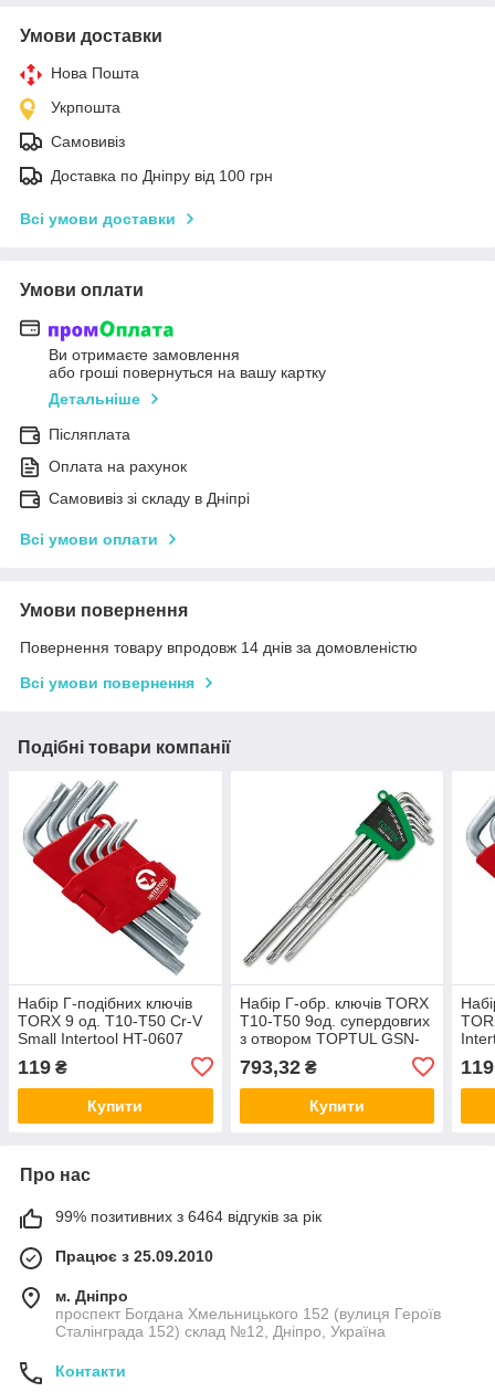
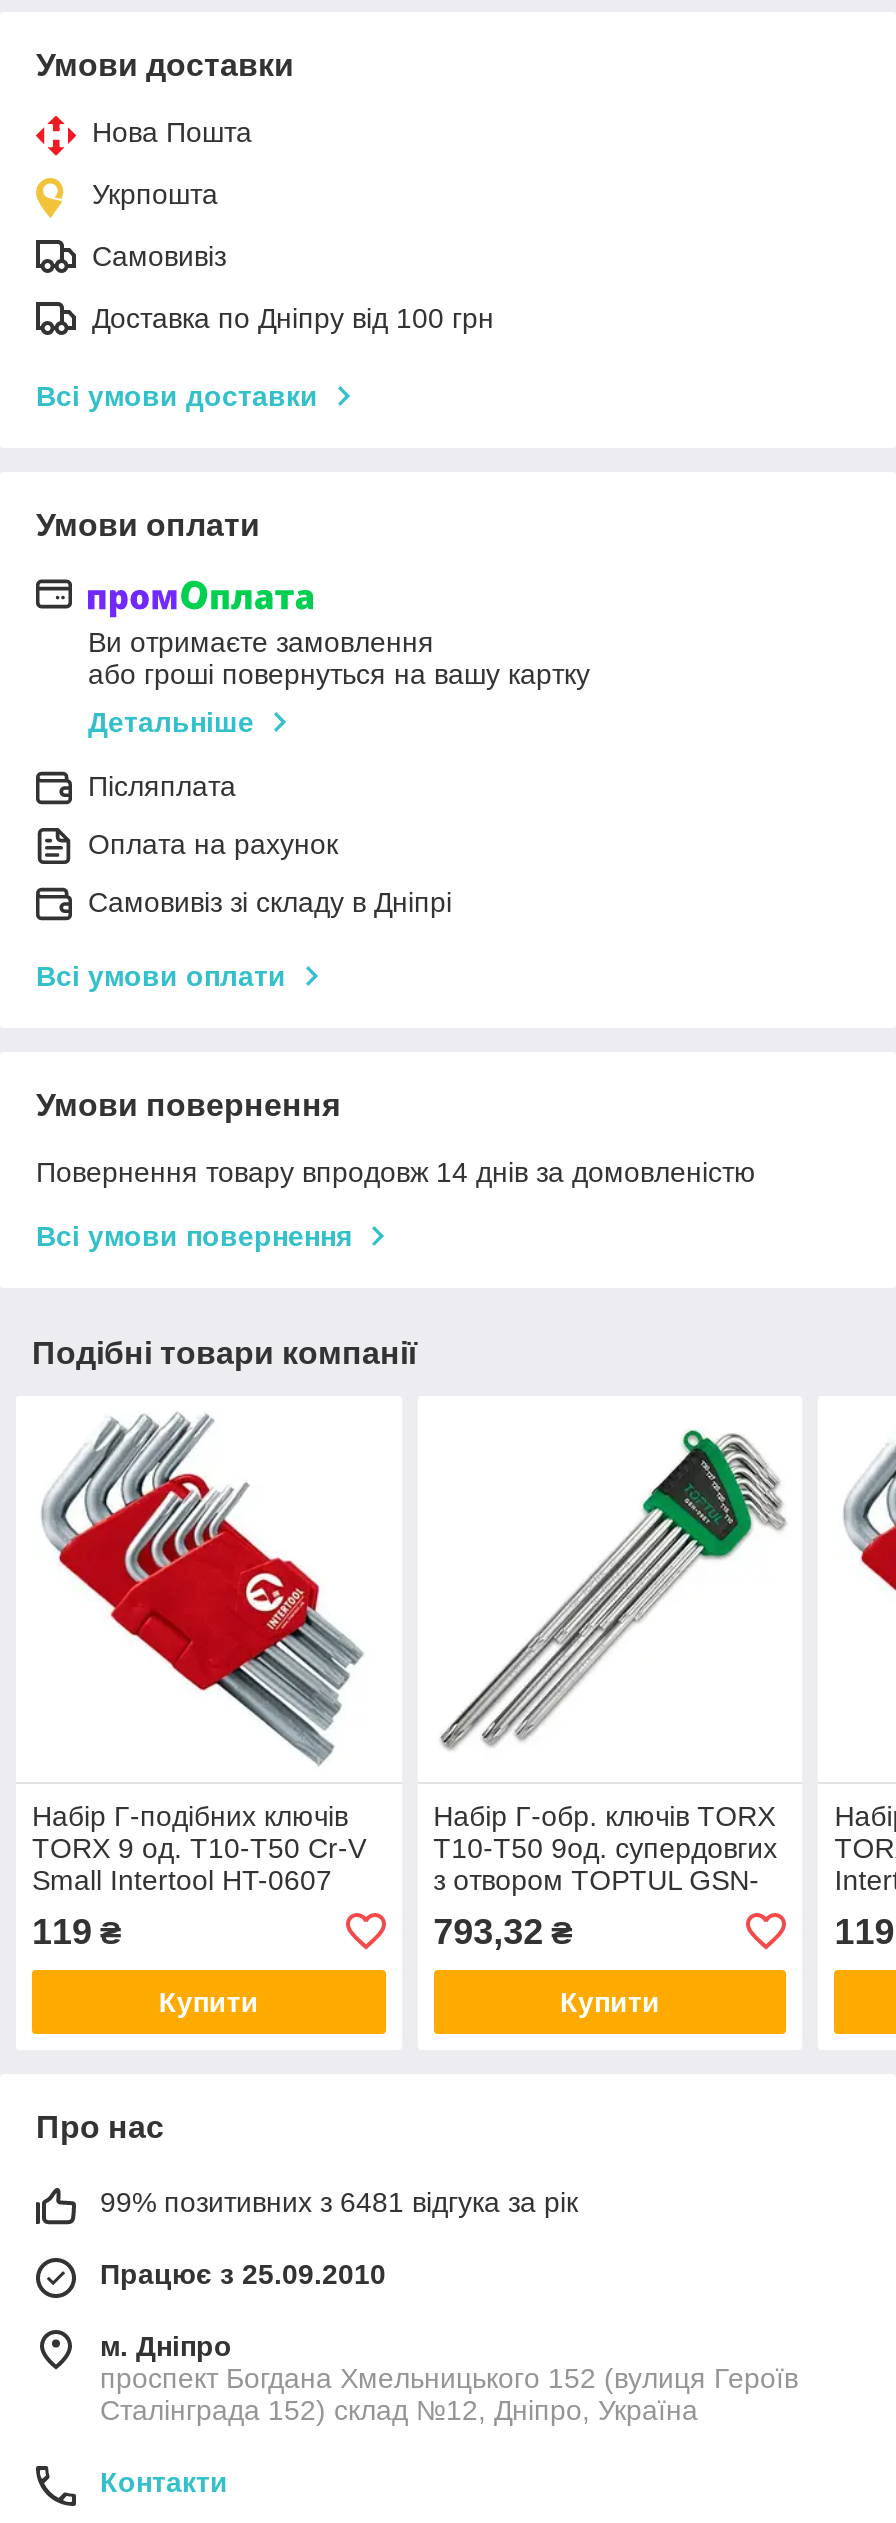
[55,1207,322,1225] 99% позитивних з 6464 відгуків за рік -> [100,2185,578,2217] 99% позитивних з 6481 відгука за рік

